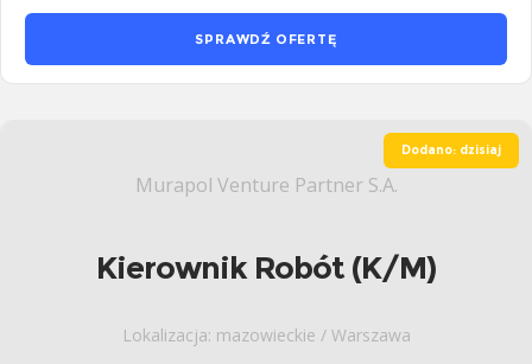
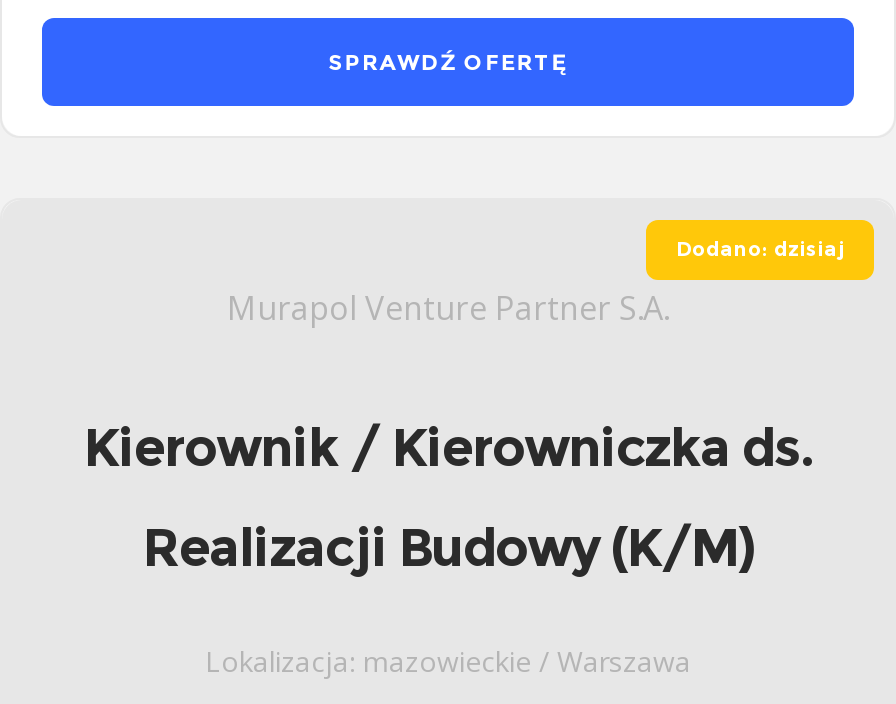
[96,249,436,287] Kierownik Robót (K/M) -> [84,416,812,580] Kierownik / Kierowniczka ds. | Realizacji Budowy (K/M)

